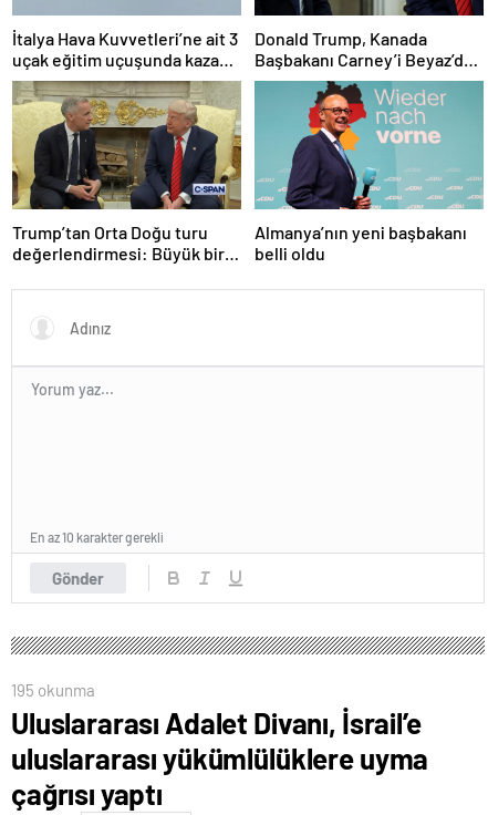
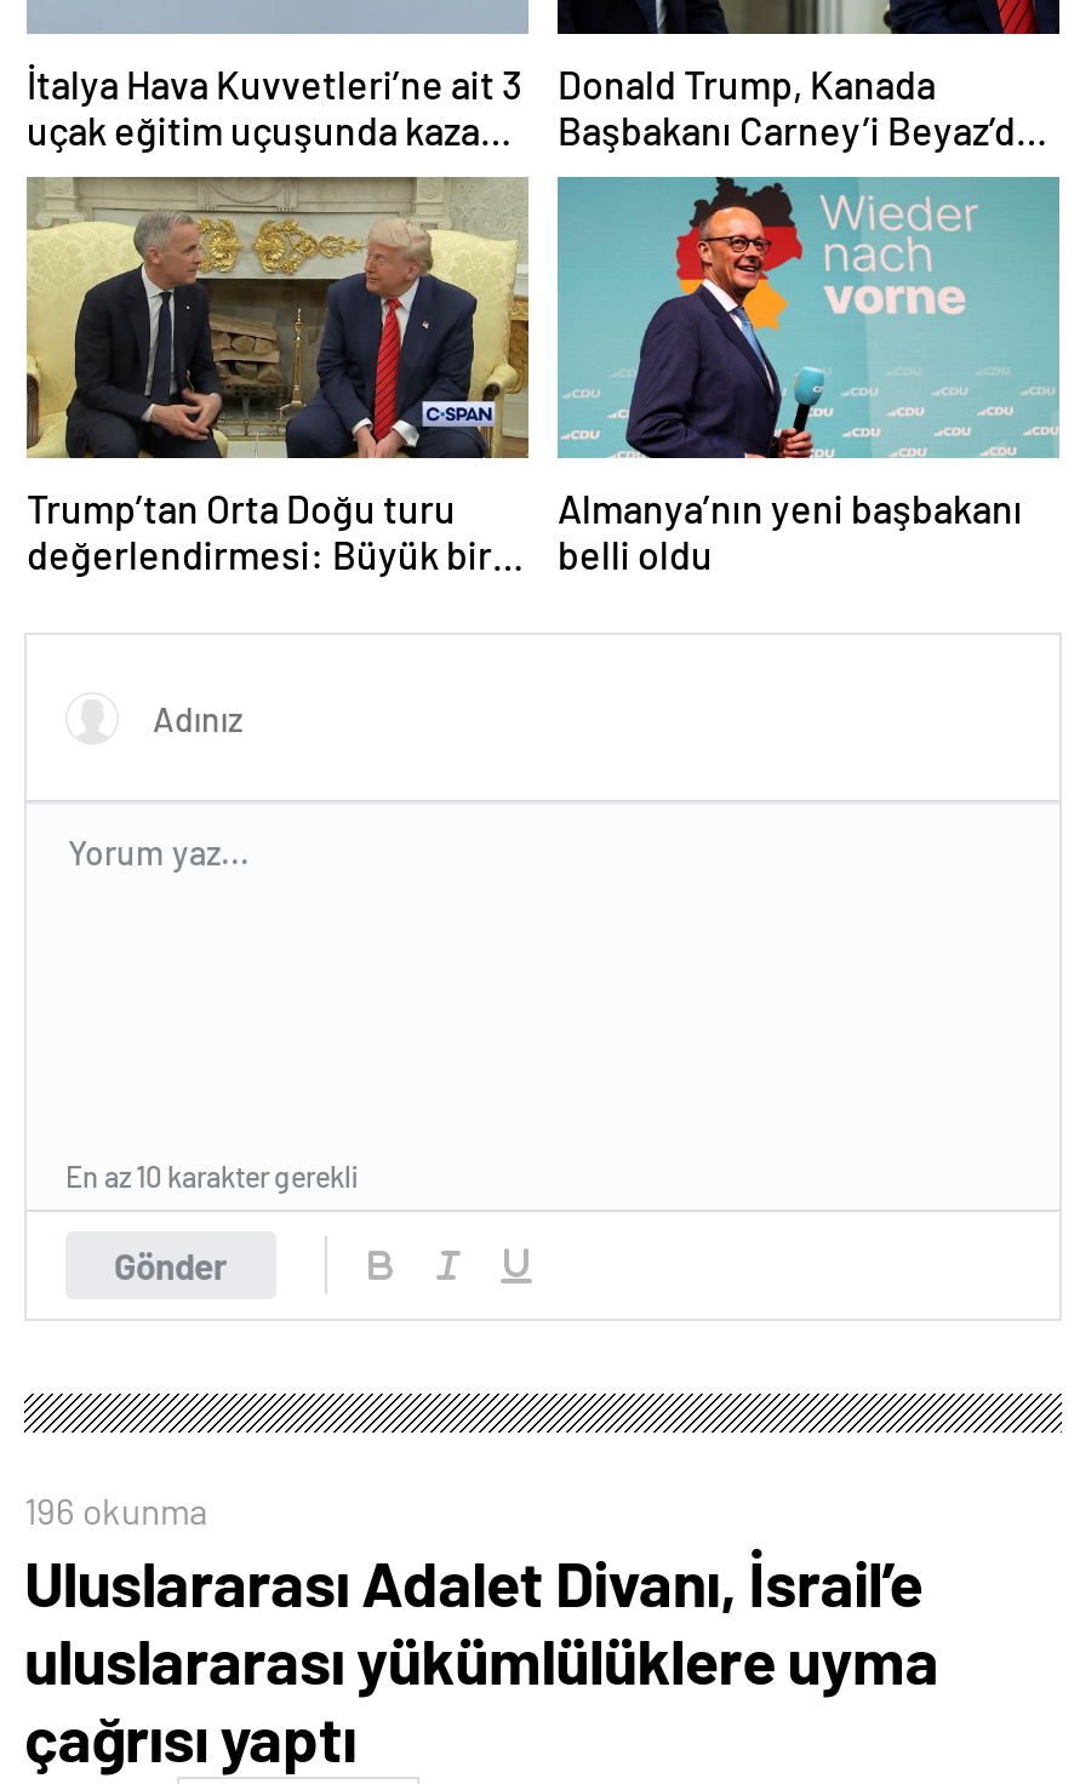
[11,680,95,700] 195 okunma -> [24,1489,208,1533] 196 okunma

